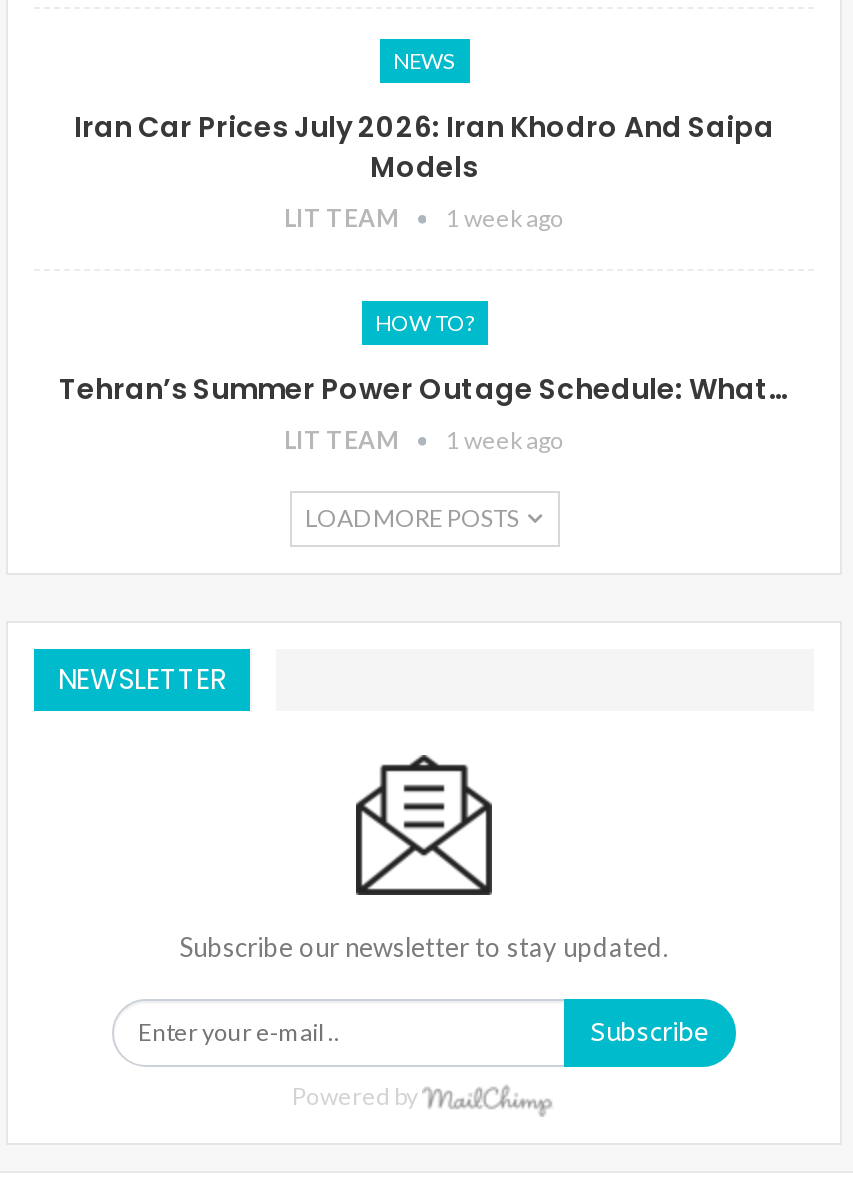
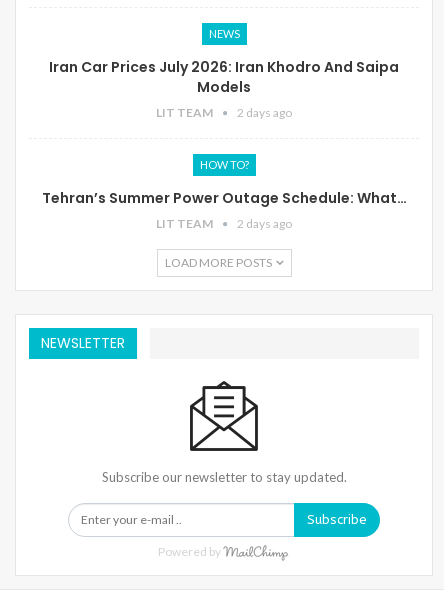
[284,204,564,234] LIT TEAM 1 week ago -> [156,105,292,120] LIT TEAM 2 days ago
[284,426,564,456] LIT TEAM 1 week ago -> [156,216,292,231] LIT TEAM 2 days ago

